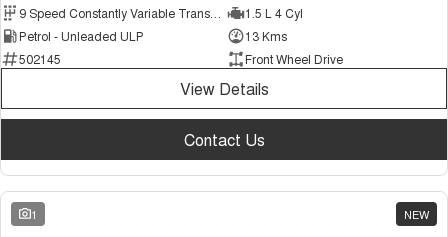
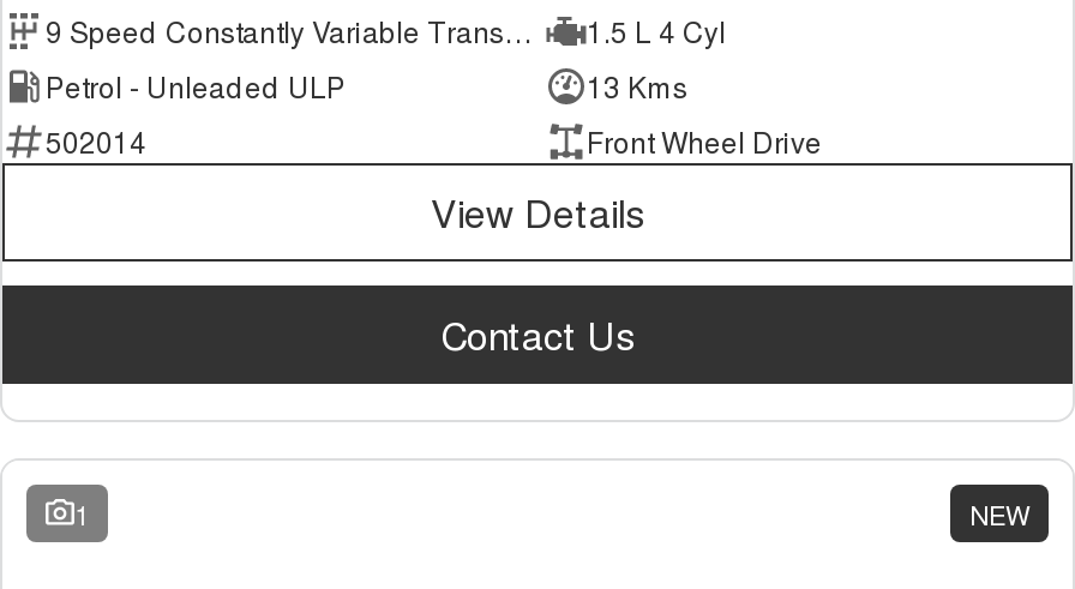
[19,50,61,67] 502145 -> [46,121,146,162] 502014

